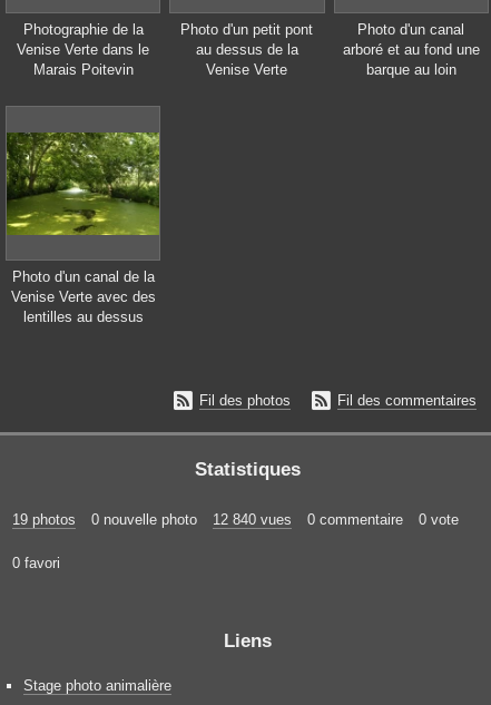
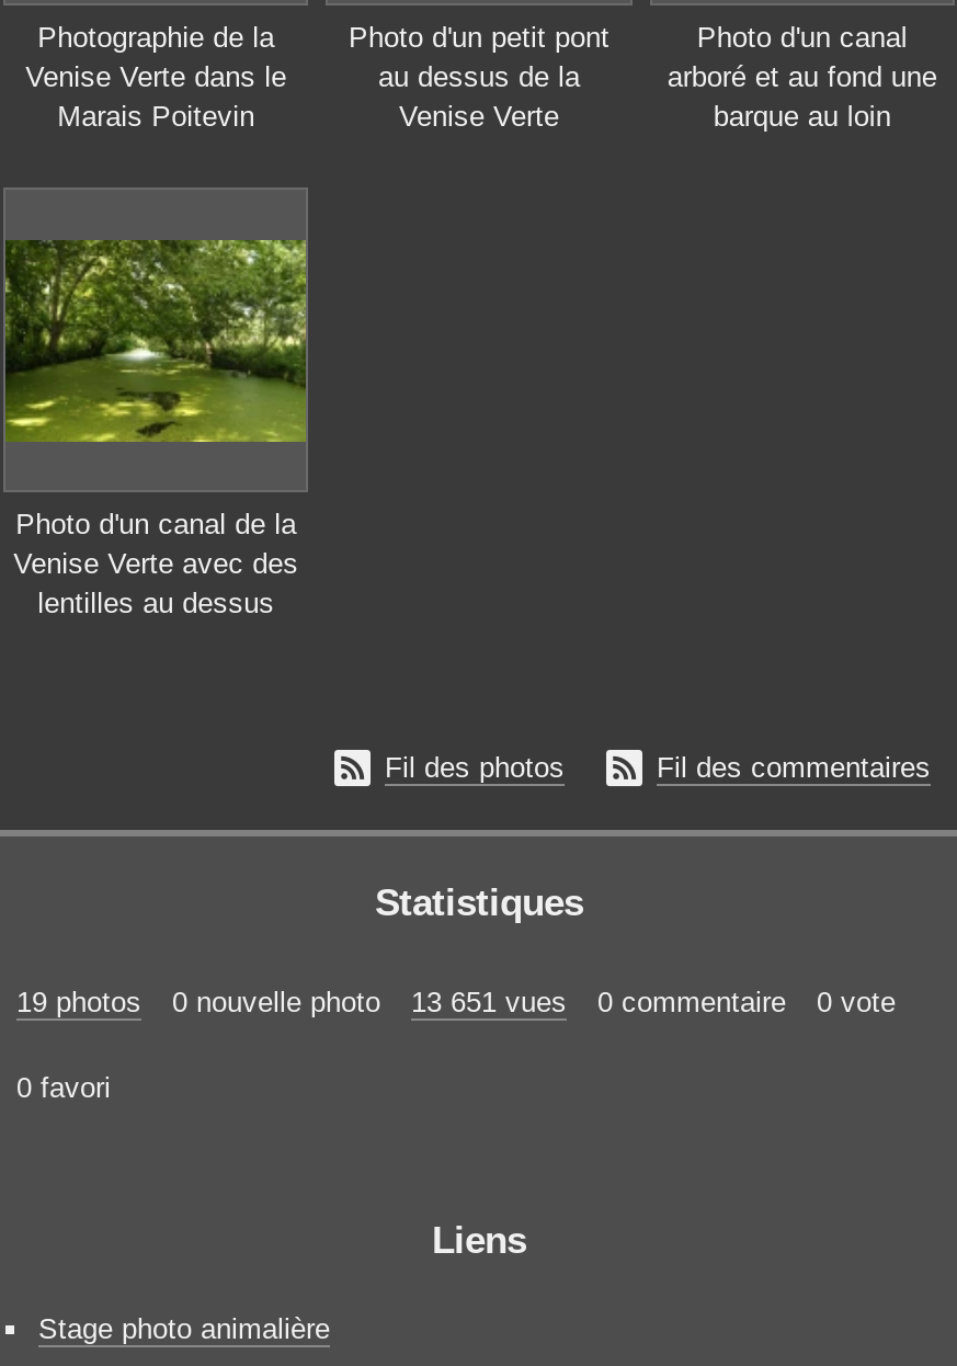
[12,512,459,528] 19 photos 0 nouvelle photo 12 840 vues 0 commentaire 0 vote -> [16,986,896,1019] 19 photos 0 nouvelle photo 13 651 vues 0 commentaire 0 vote

